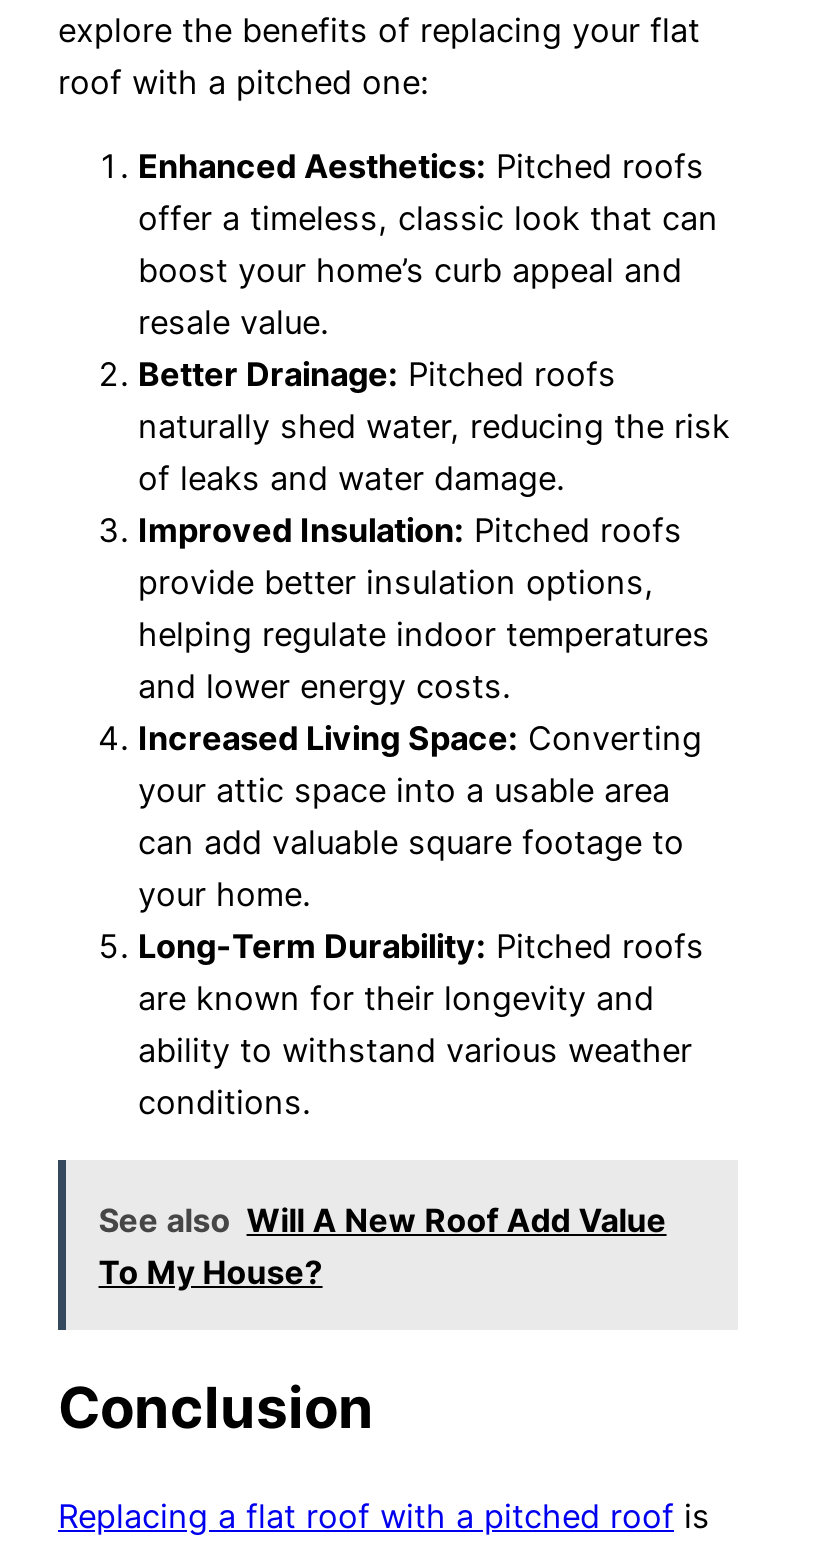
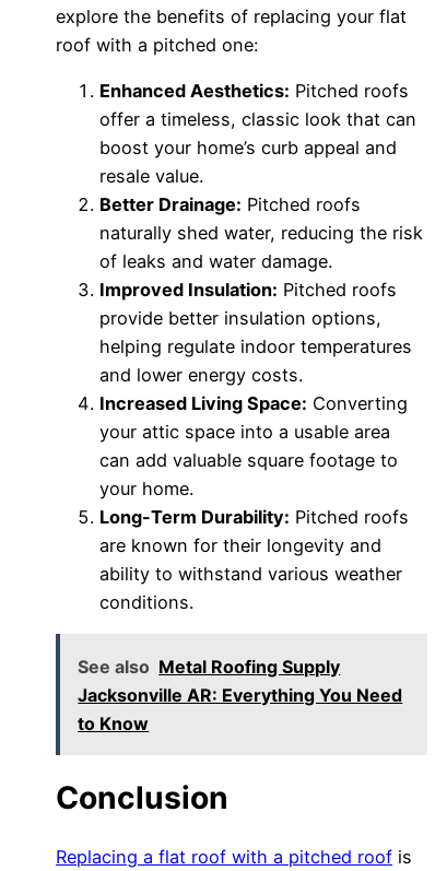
[99,1199,667,1291] See also Will A New Roof Add Value | To My House? -> [78,655,403,734] See also Metal Roofing Supply | Jacksonville AR: Everything You Need | to Know

